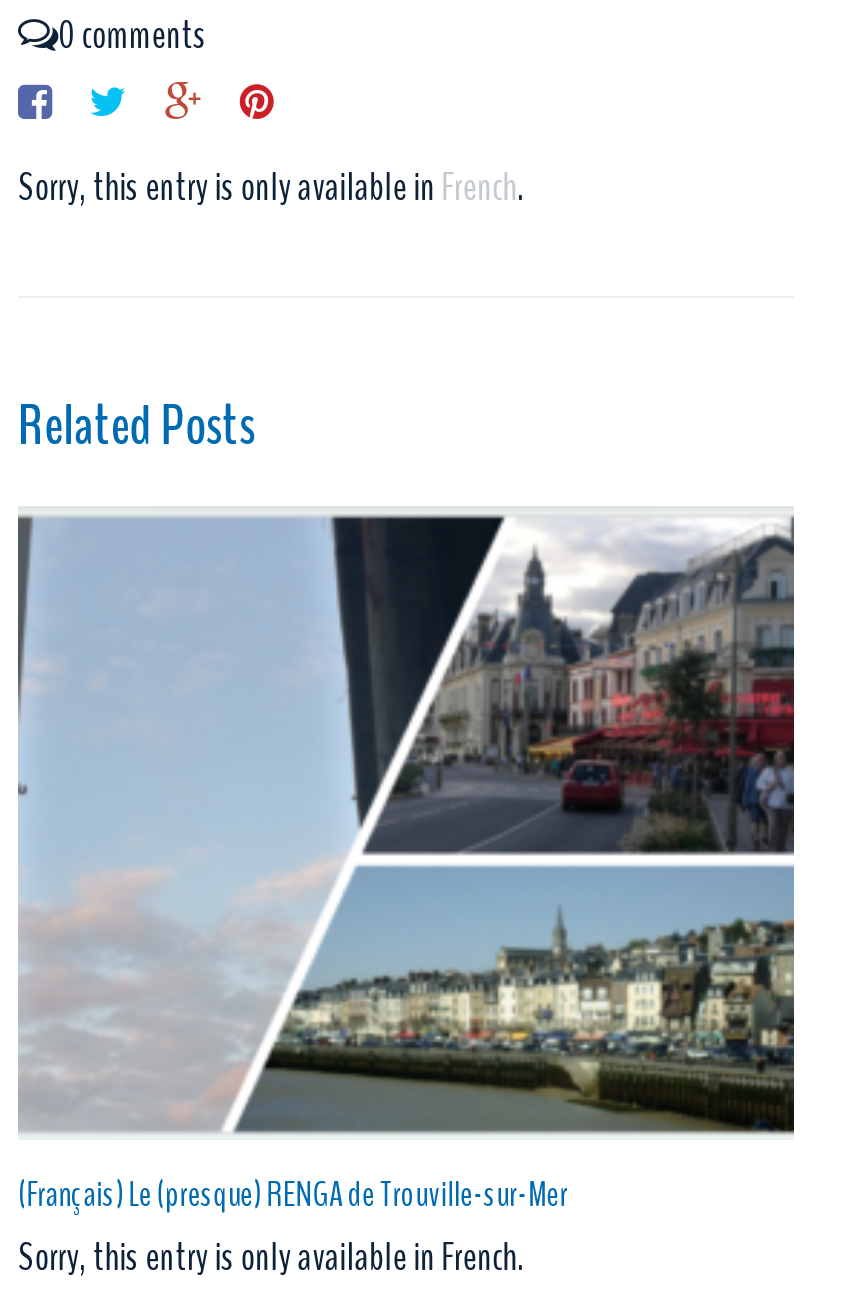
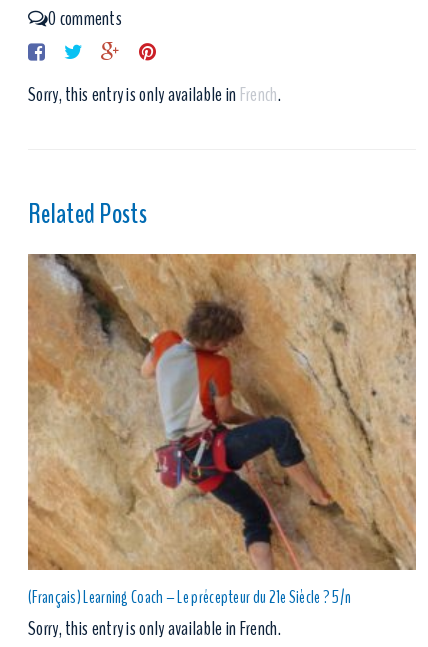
[16,507,796,1217] [image] | (Français) Le (presque) RENGA de Trouville-sur-Mer -> [27,253,417,609] [image] | (Français) Learning Coach – Le précepteur du 21e Siècle ? 5/n

